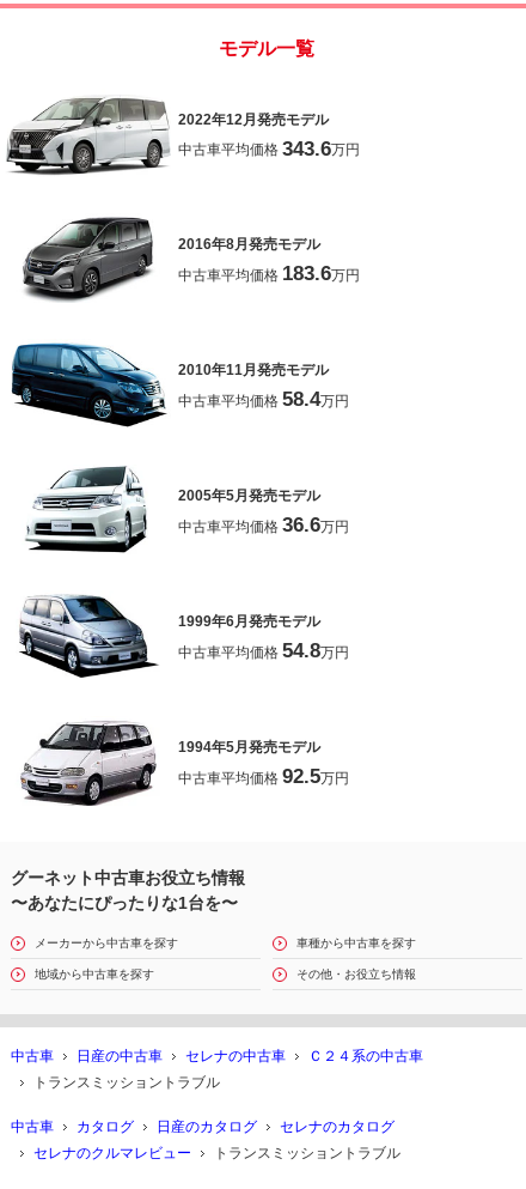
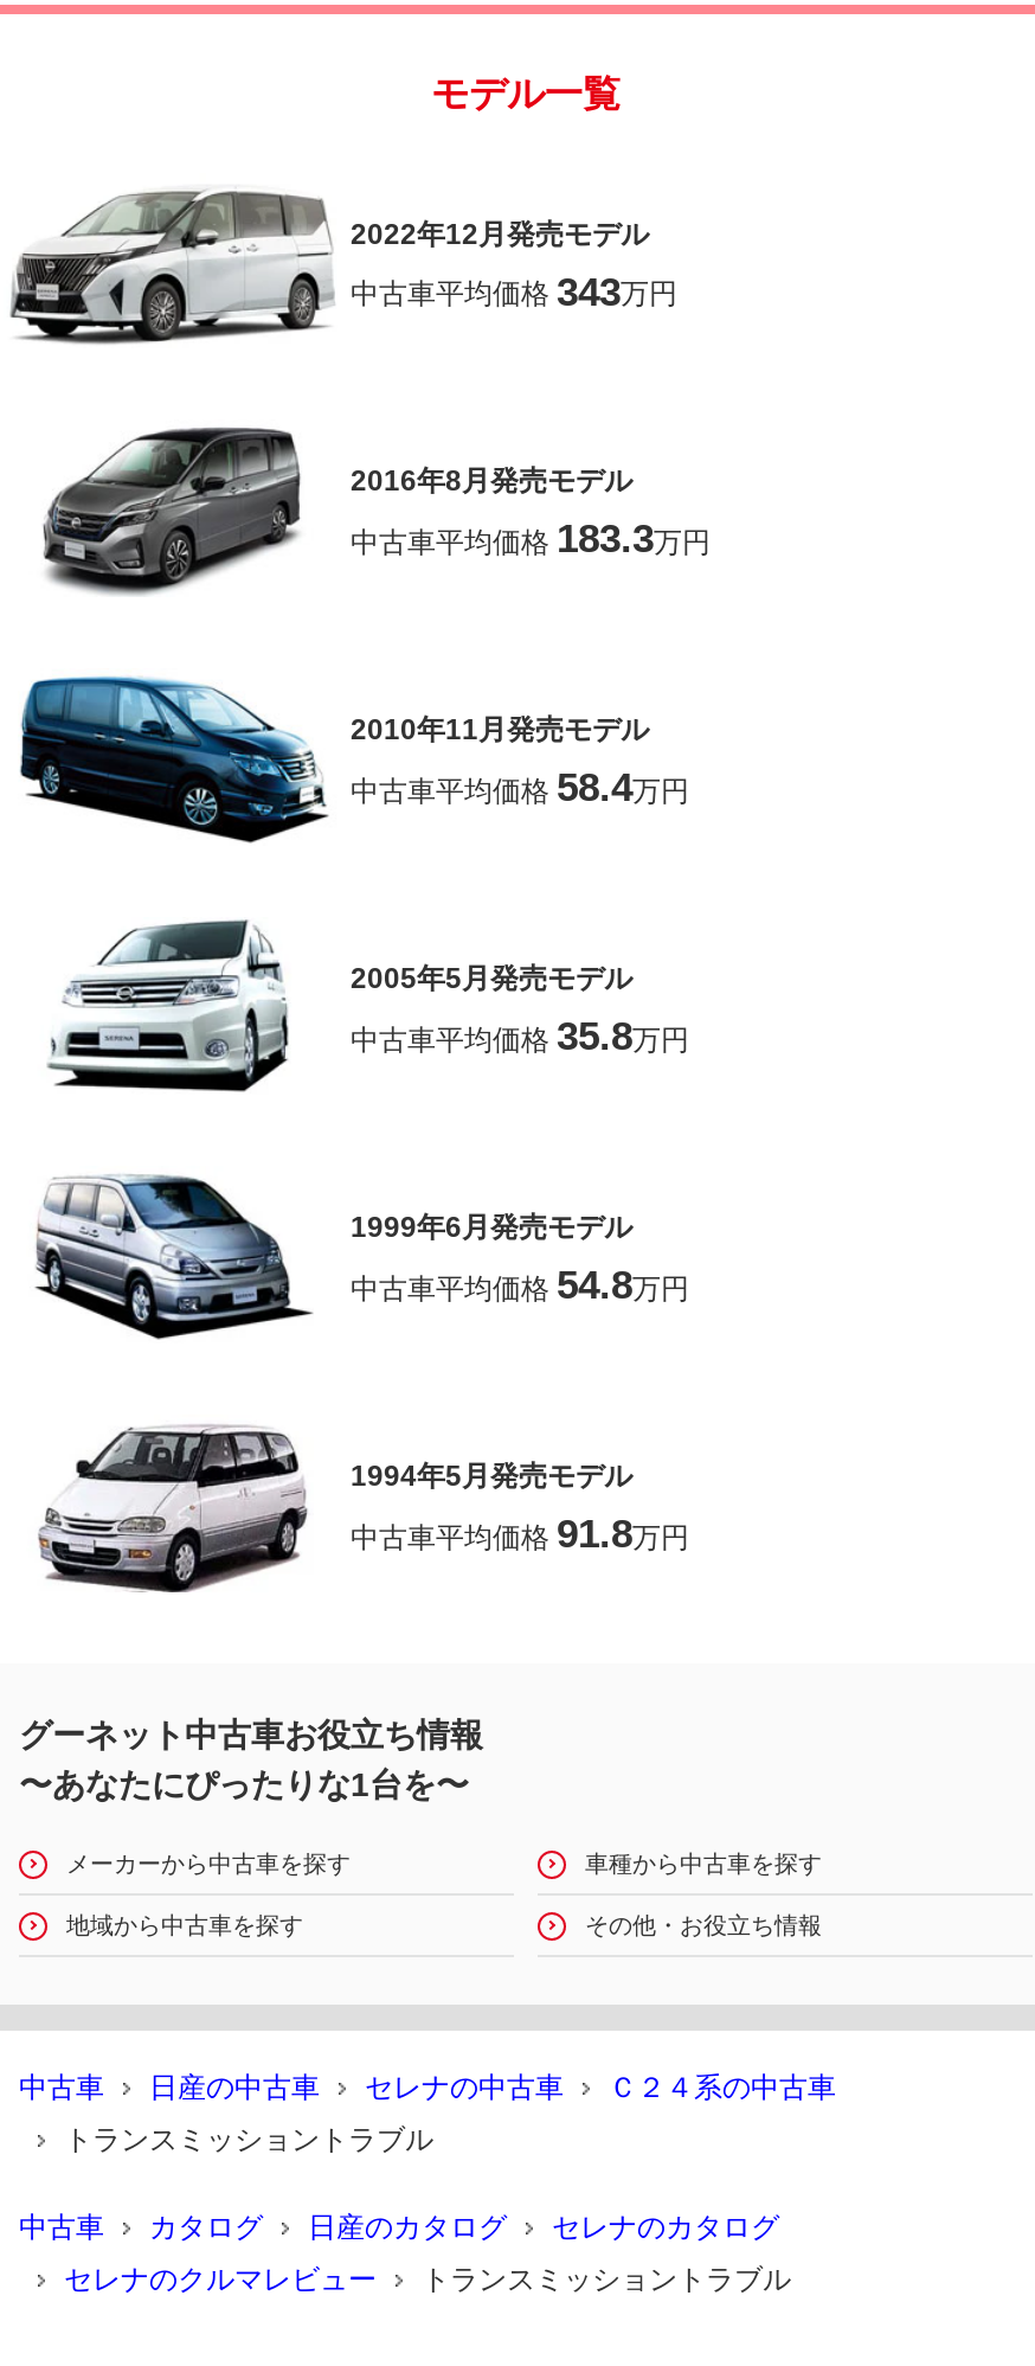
[178,137,360,160] 中古車平均価格 343.6万円 -> [351,270,677,315] 中古車平均価格 343万円
[178,262,360,285] 中古車平均価格 183.6万円 -> [351,517,711,562] 中古車平均価格 183.3万円
[178,514,349,537] 中古車平均価格 36.6万円 -> [351,1015,689,1060] 中古車平均価格 35.8万円
[178,765,349,788] 中古車平均価格 92.5万円 -> [351,1512,689,1557] 中古車平均価格 91.8万円

